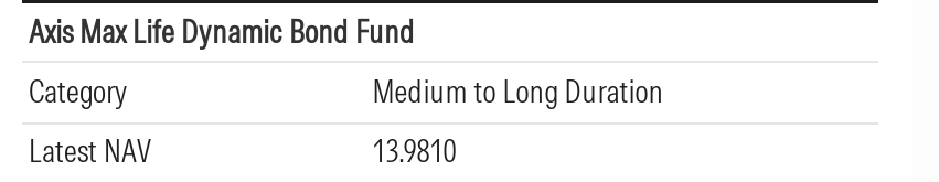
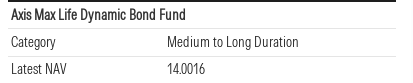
[366,132,456,172] 13.9810 -> [164,60,205,78] 14.0016

